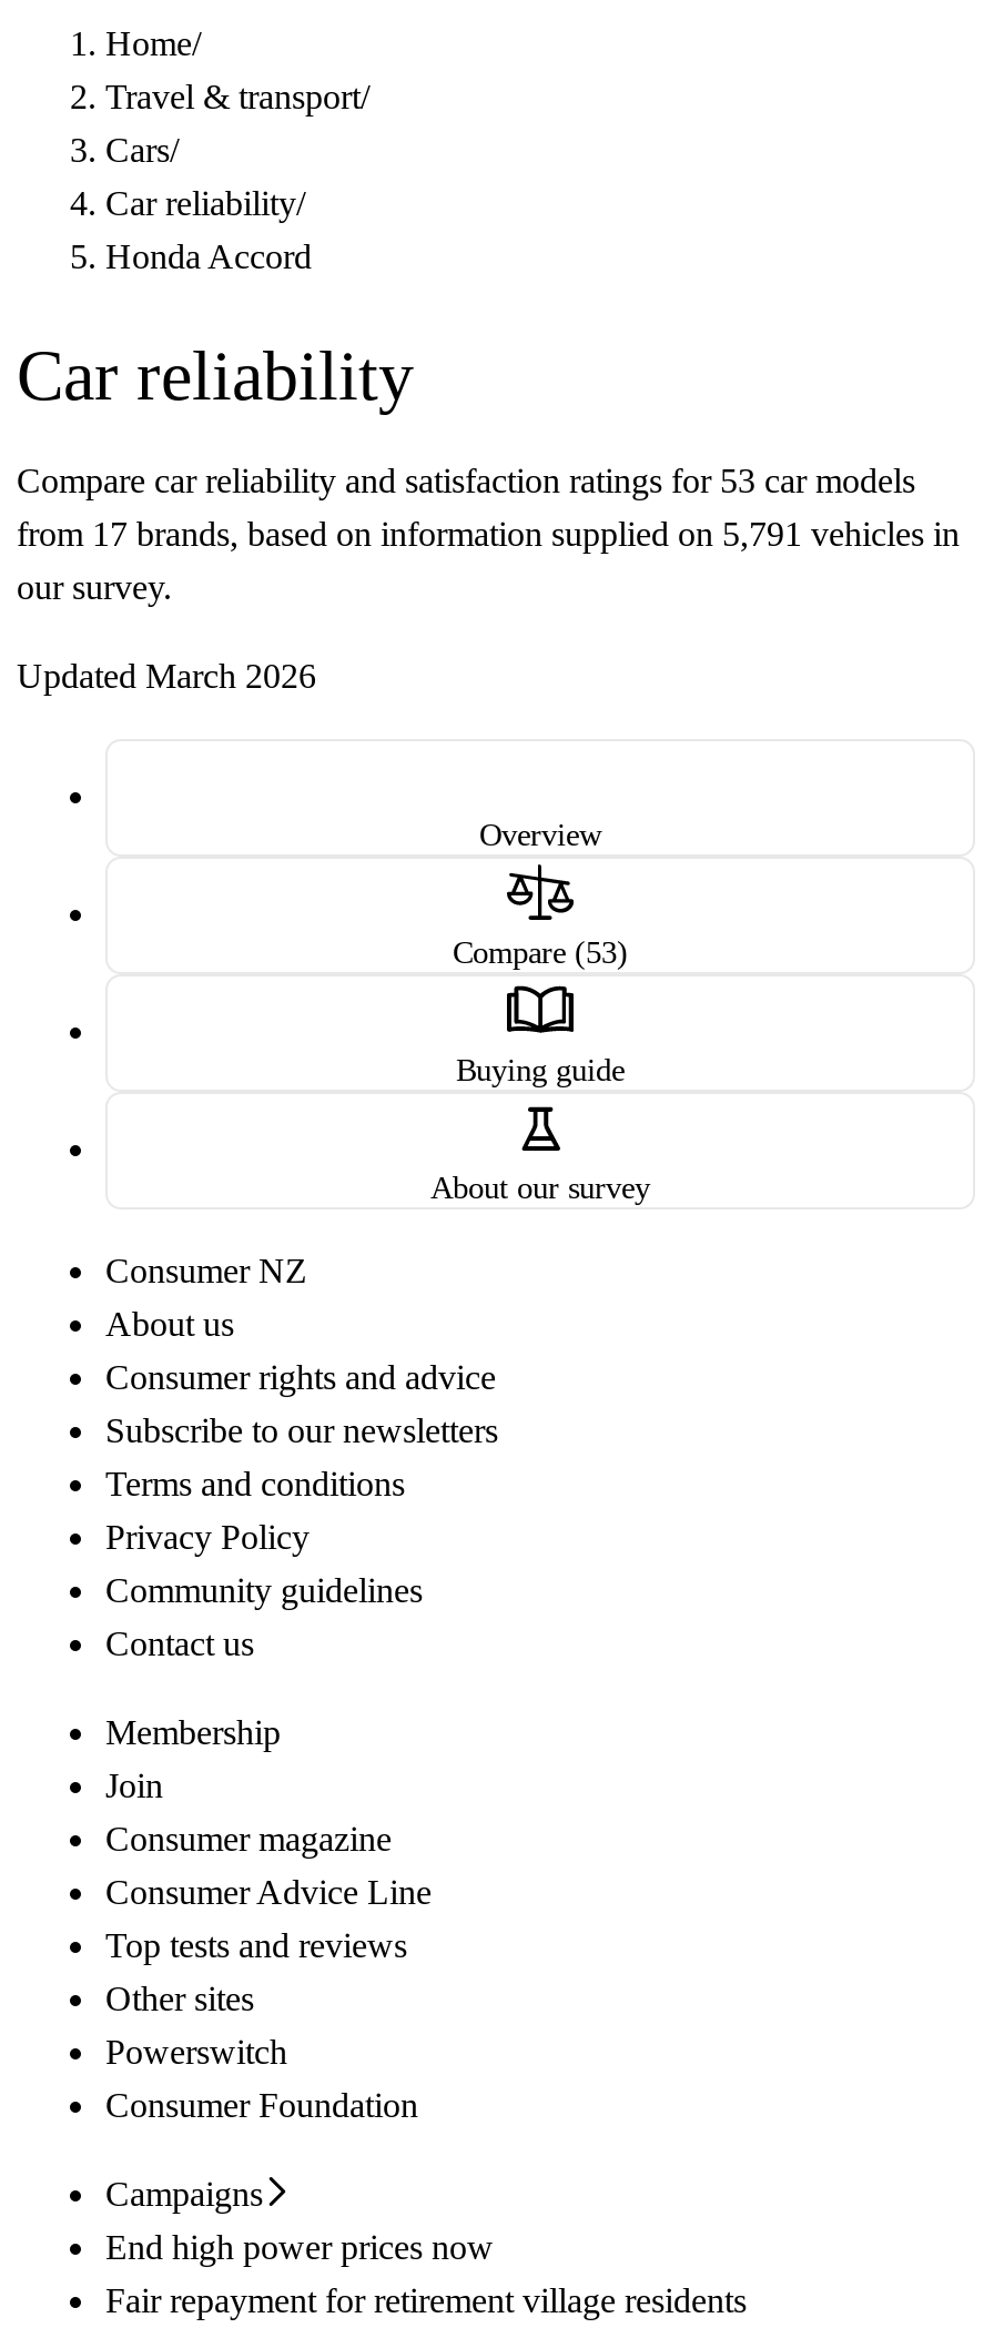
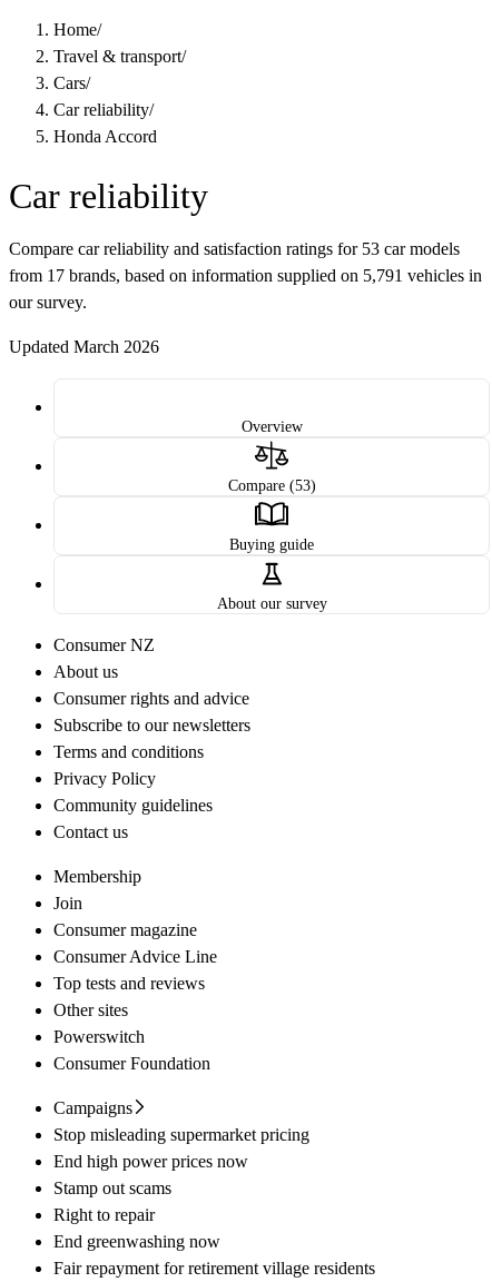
none -> [53,1126,309,1144] Stop misleading supermarket pricing
none -> [53,1179,220,1251] Stamp out scams | Right to repair | End greenwashing now

